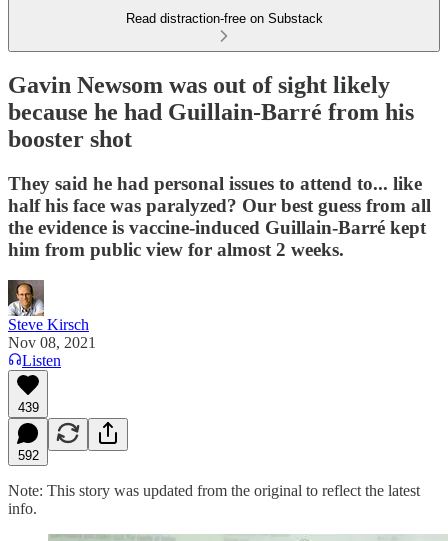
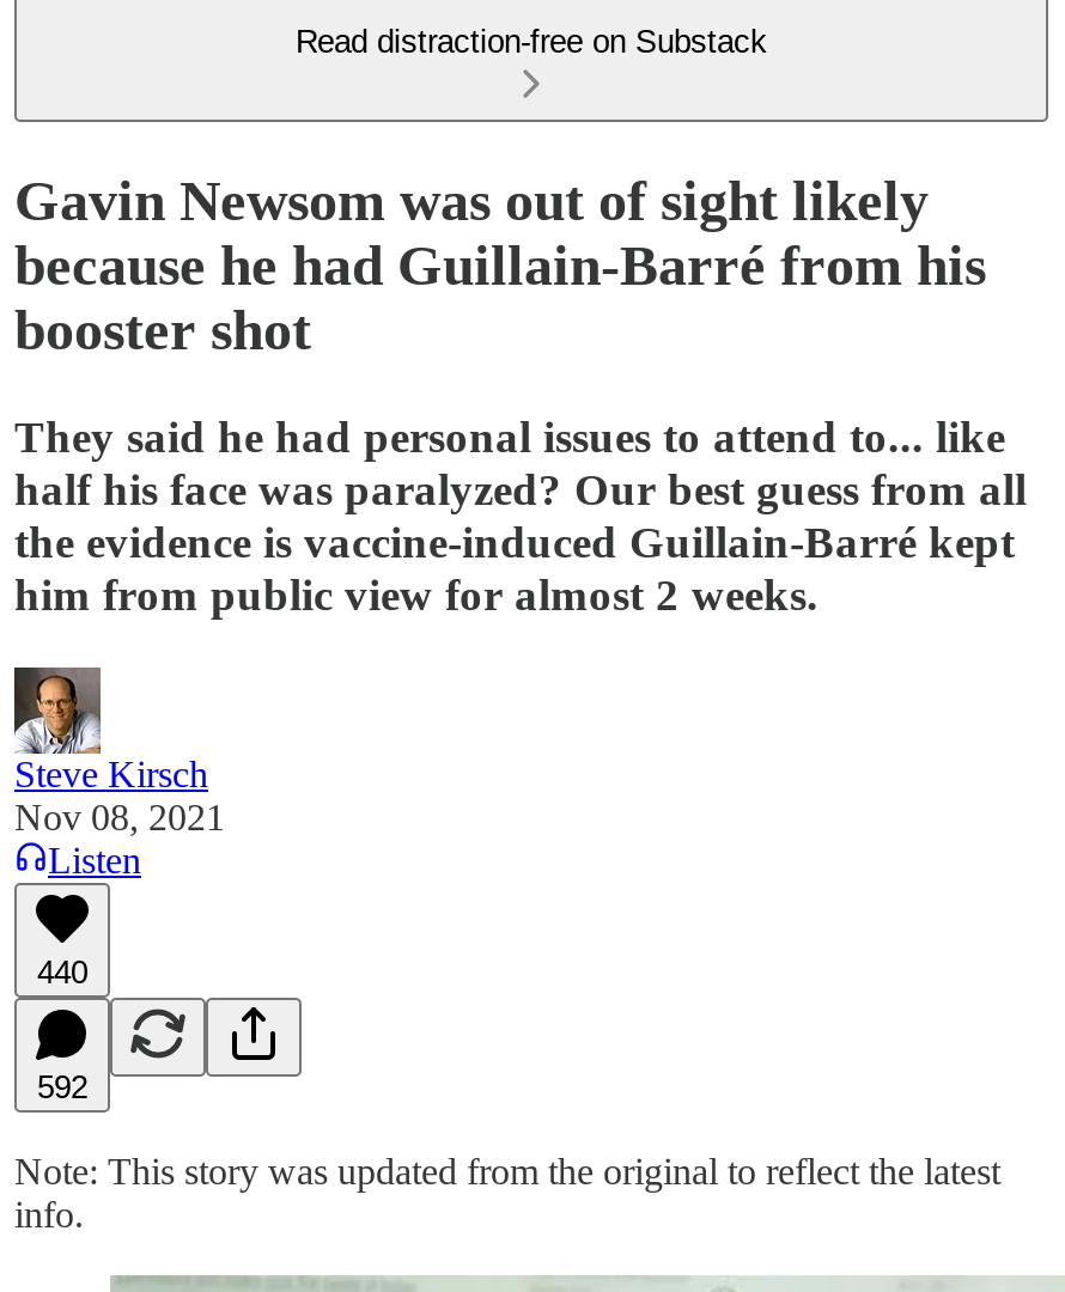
[17,399,38,414] 439 -> [37,953,87,989] 440

